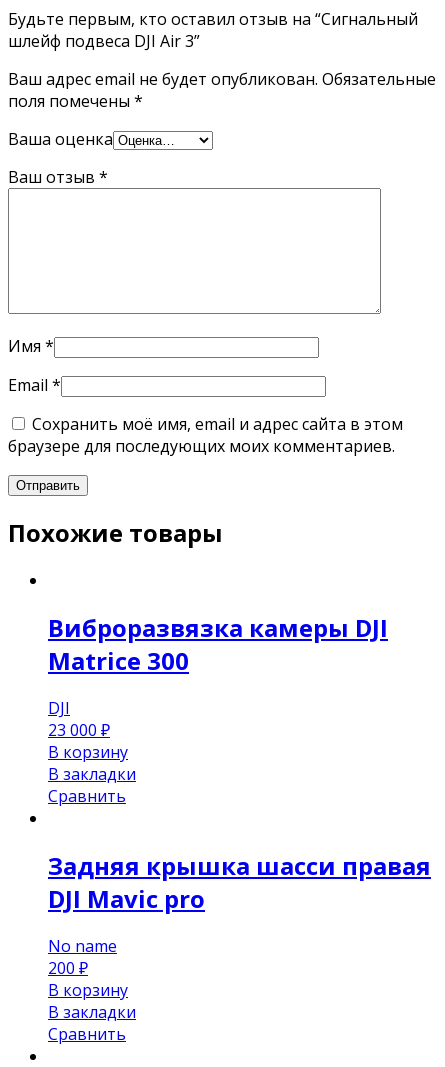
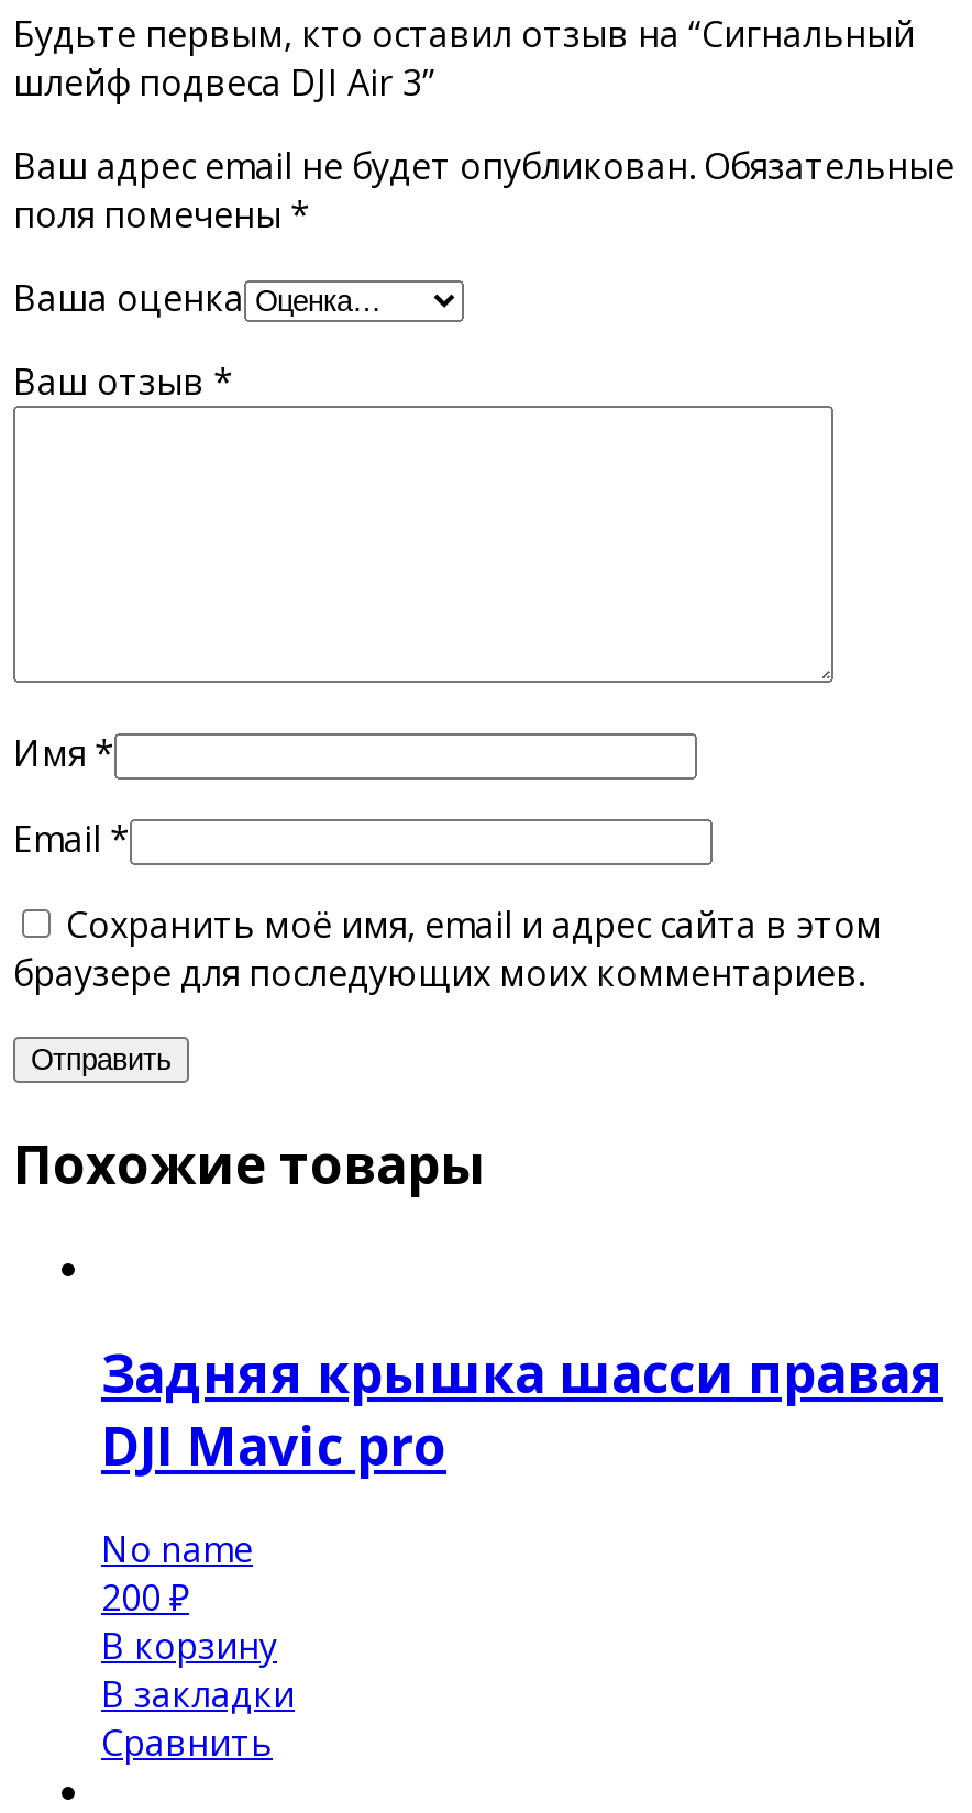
[48,611,388,807] Виброразвязка камеры DJI | Matrice 300 | DJI | 23 000 ₽ | В корзину | В закладки | Сравнить -> none

